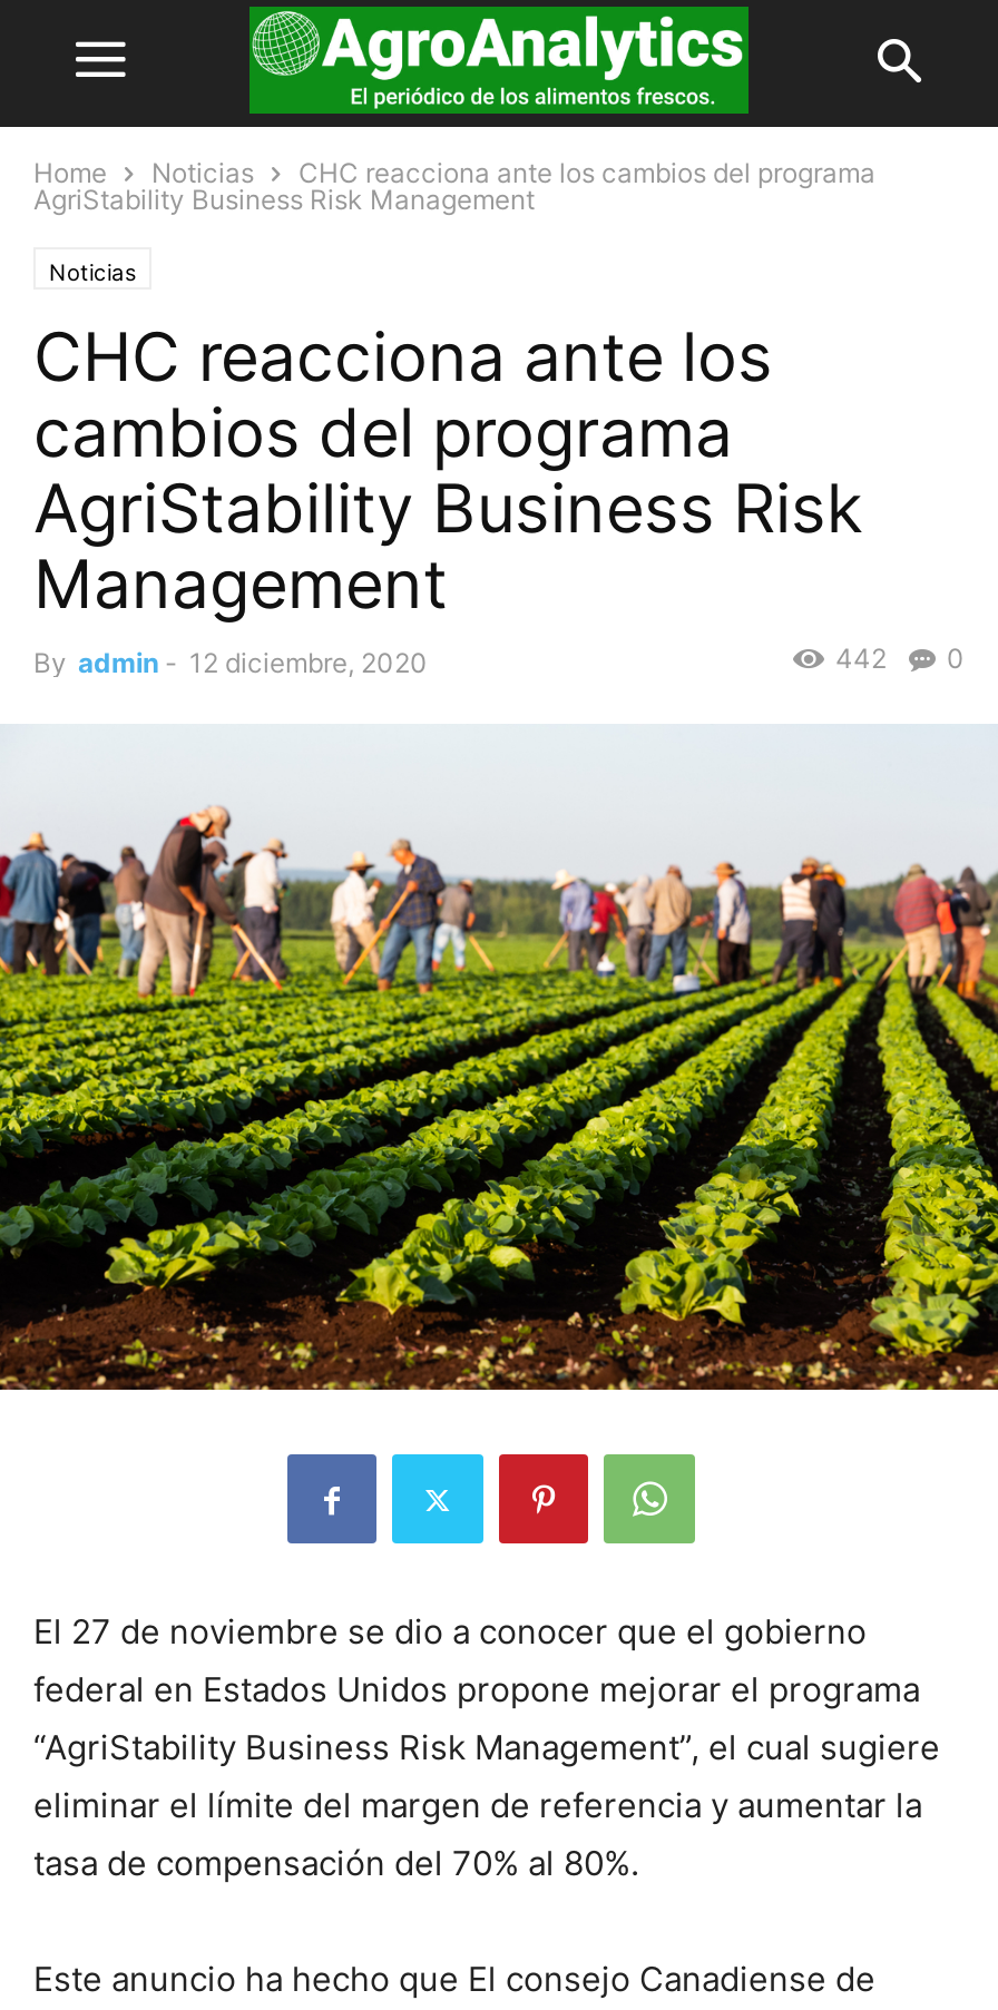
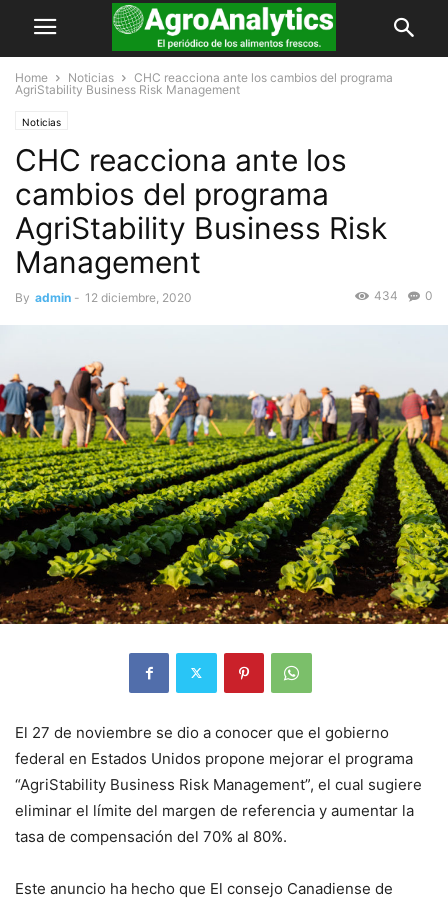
[835,641,965,675] 442 0 -> [374,288,433,303] 434 0

